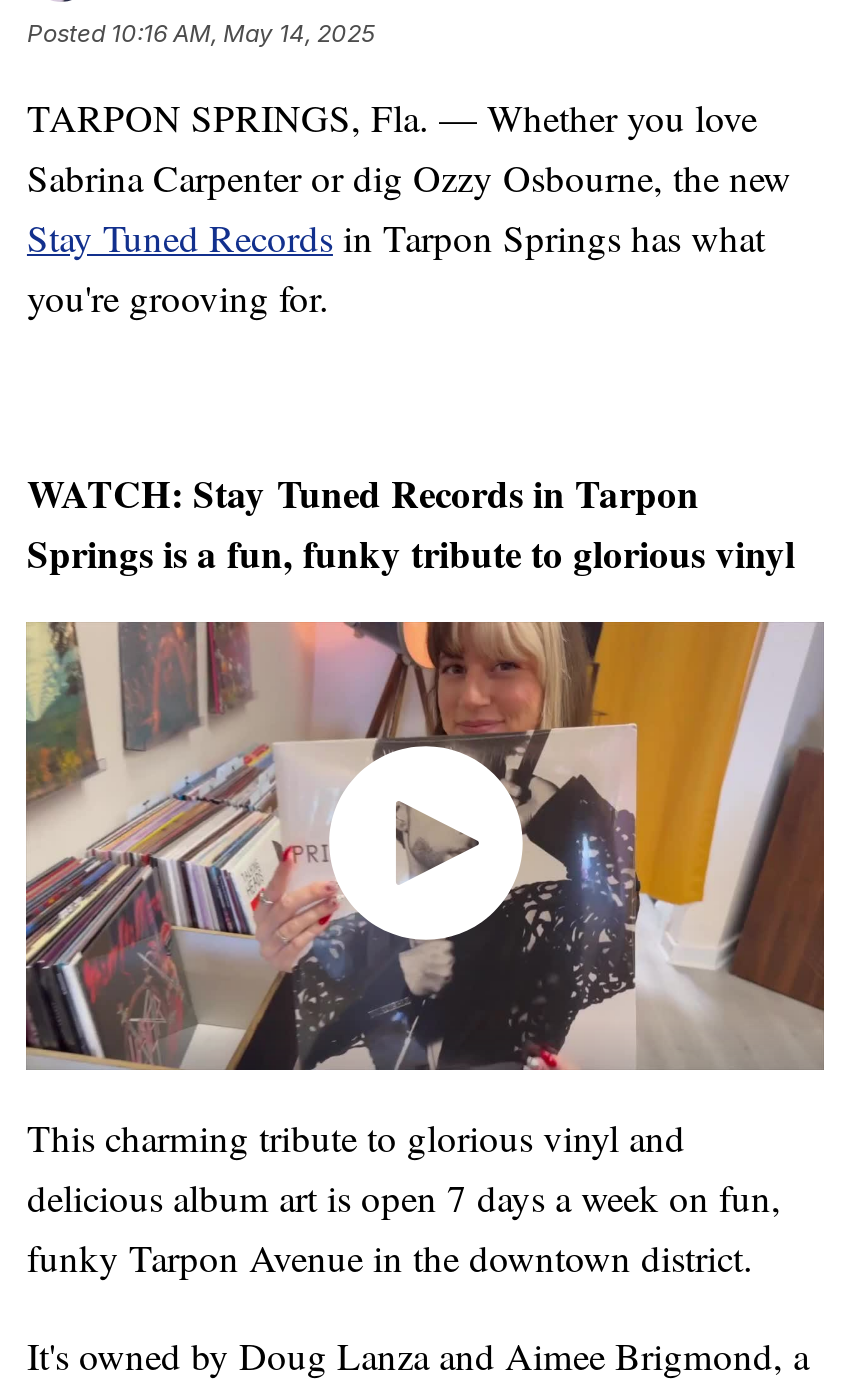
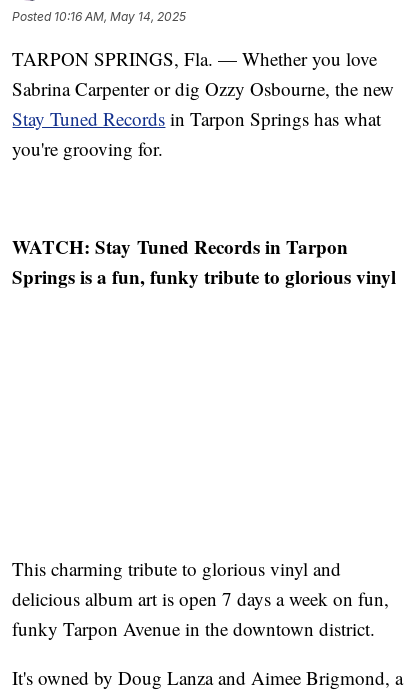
[24,620,826,1072] [image] -> none

